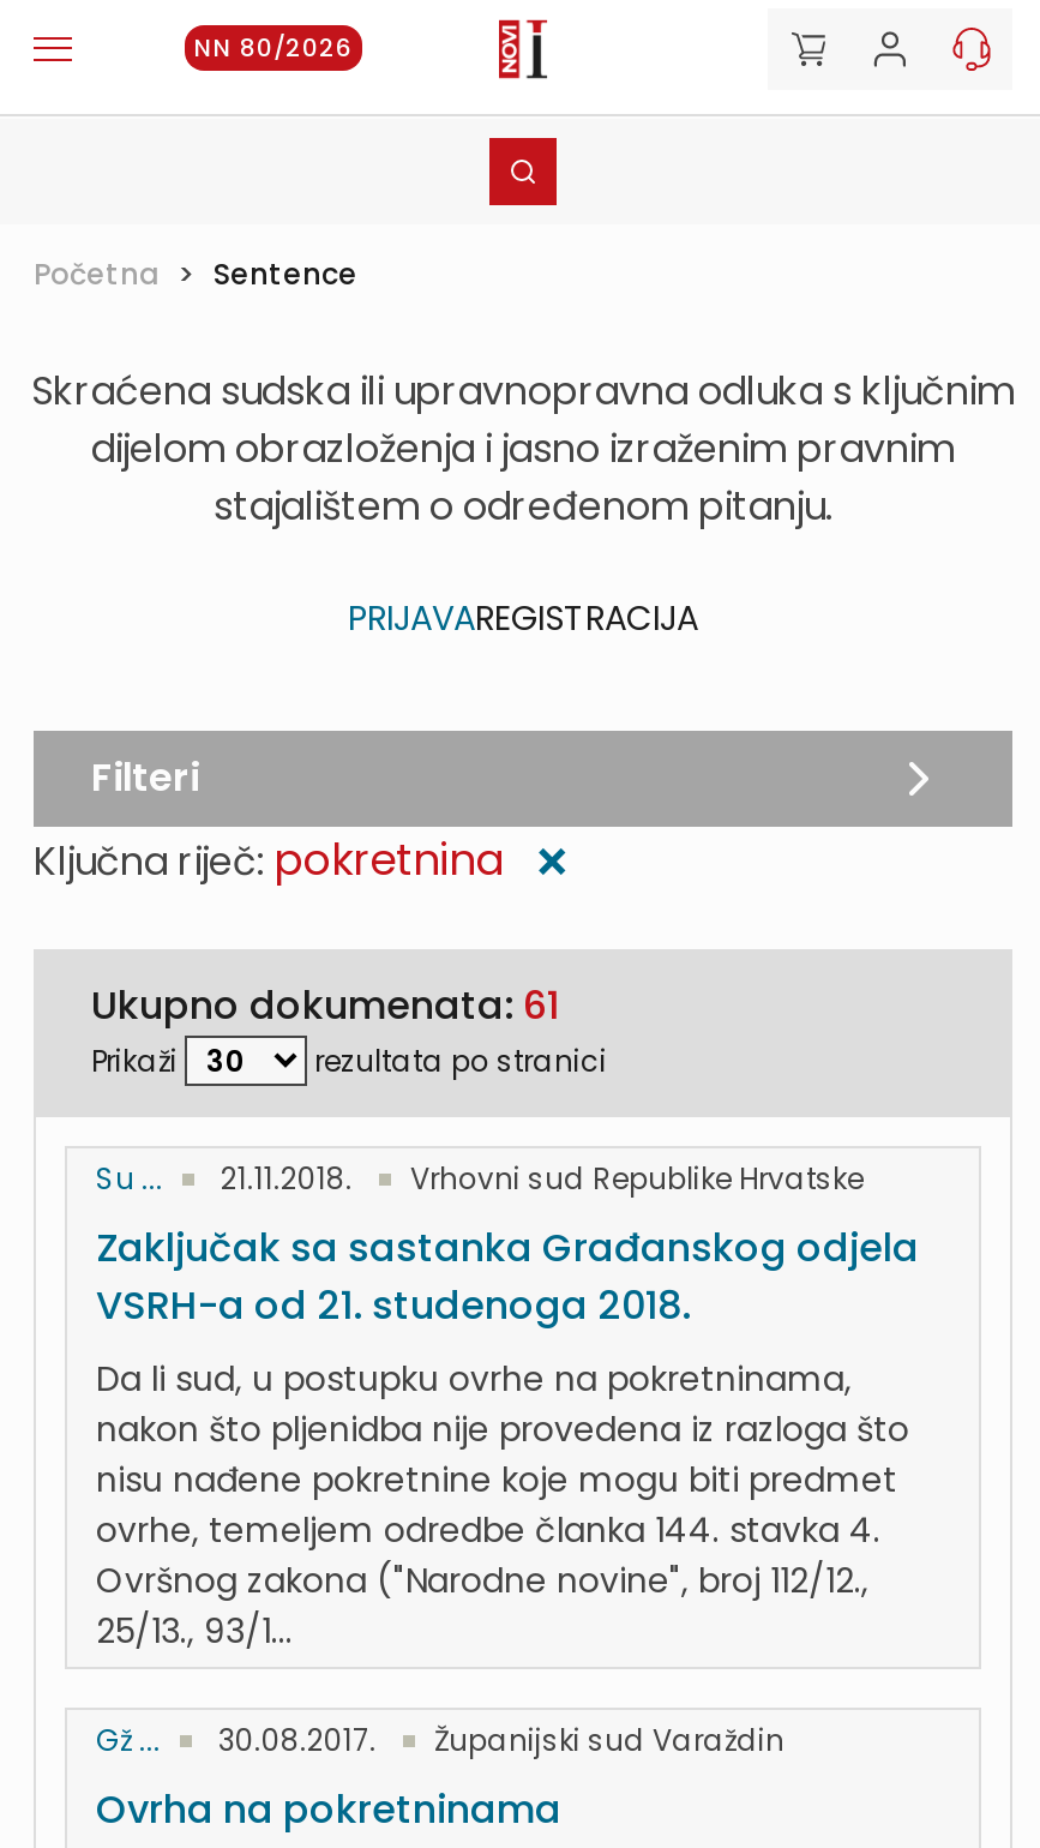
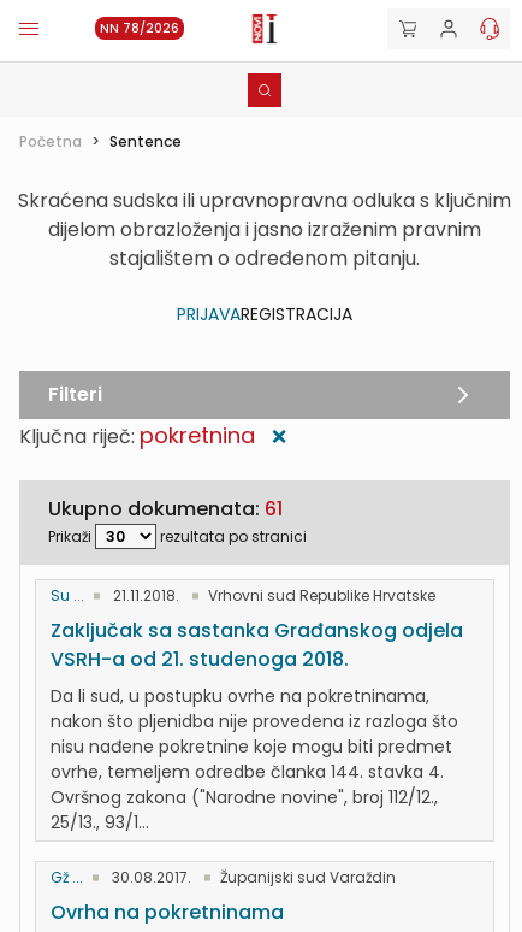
[194,30,353,66] NN 80/2026 -> [100,19,179,37] NN 78/2026

